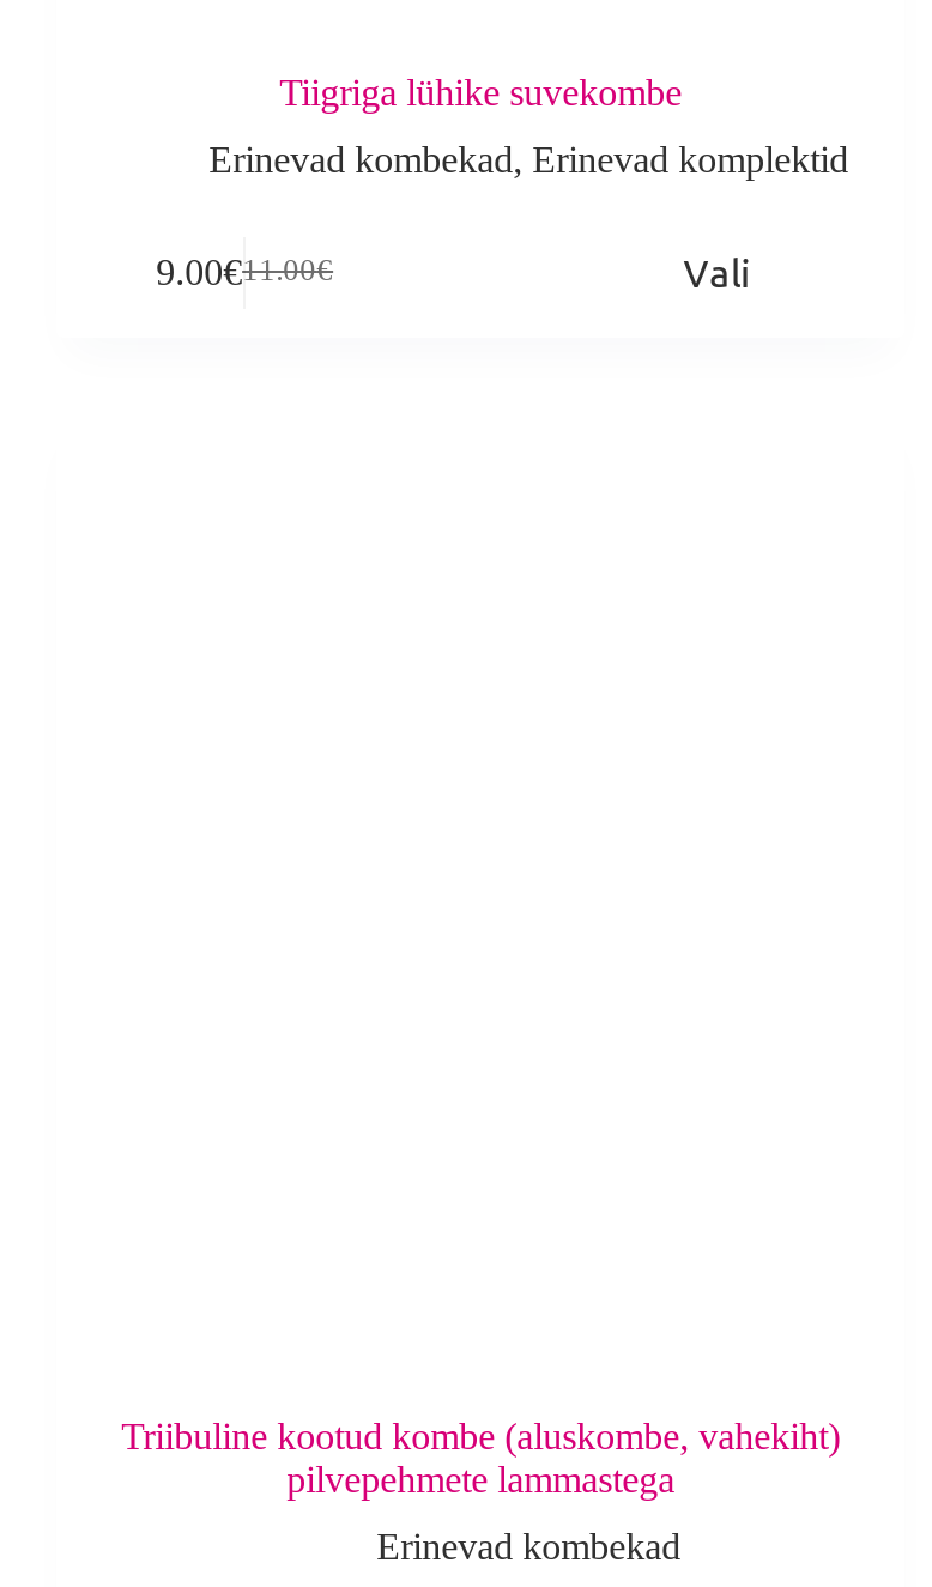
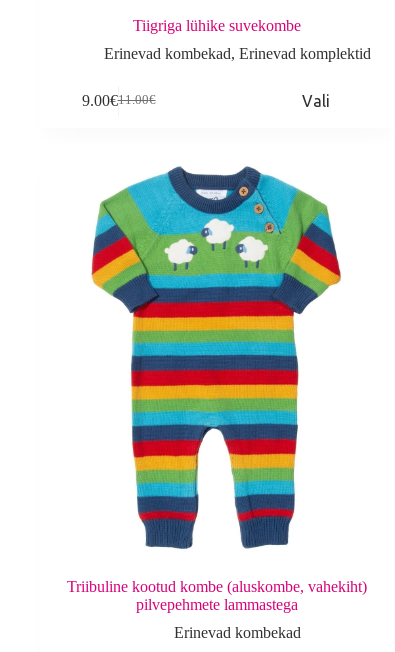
none -> [91,166,342,550] [image]

